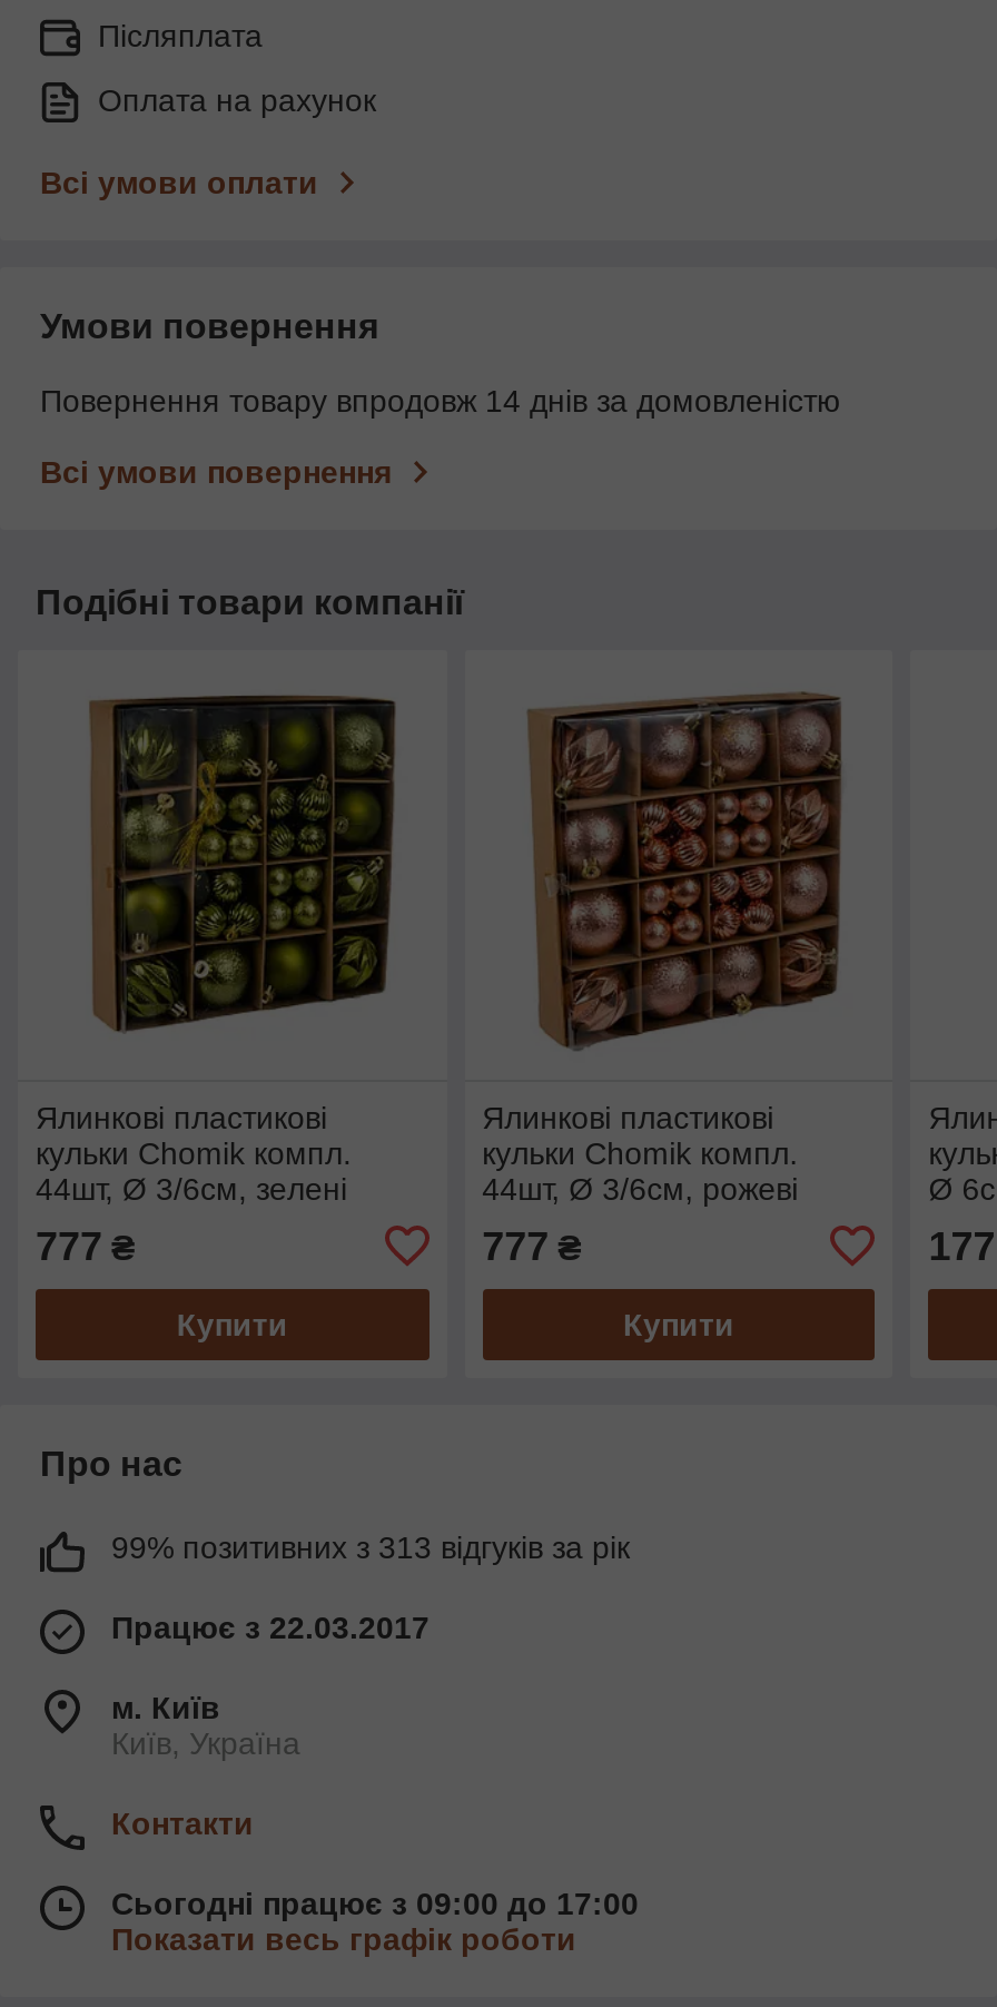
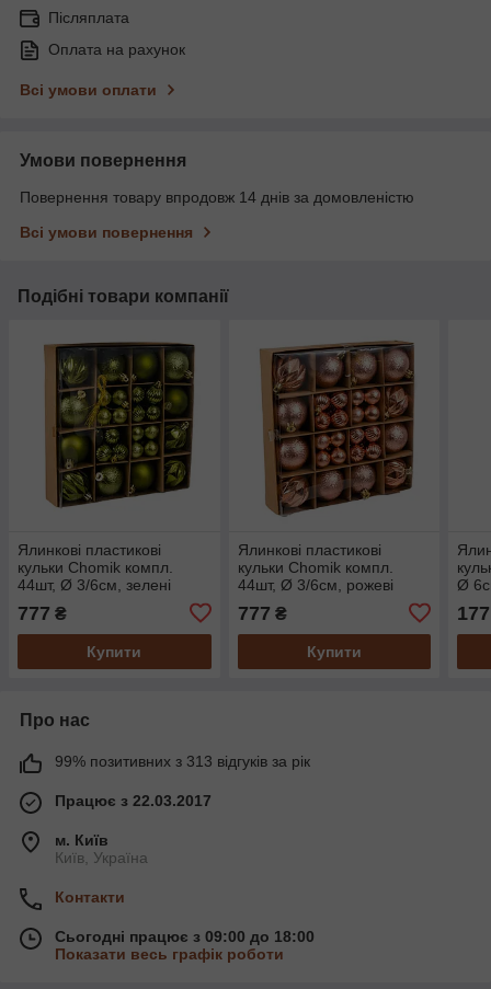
[111,1885,639,1921] Сьогодні працює з 09:00 до 17:00 -> [55,927,315,945] Сьогодні працює з 09:00 до 18:00

